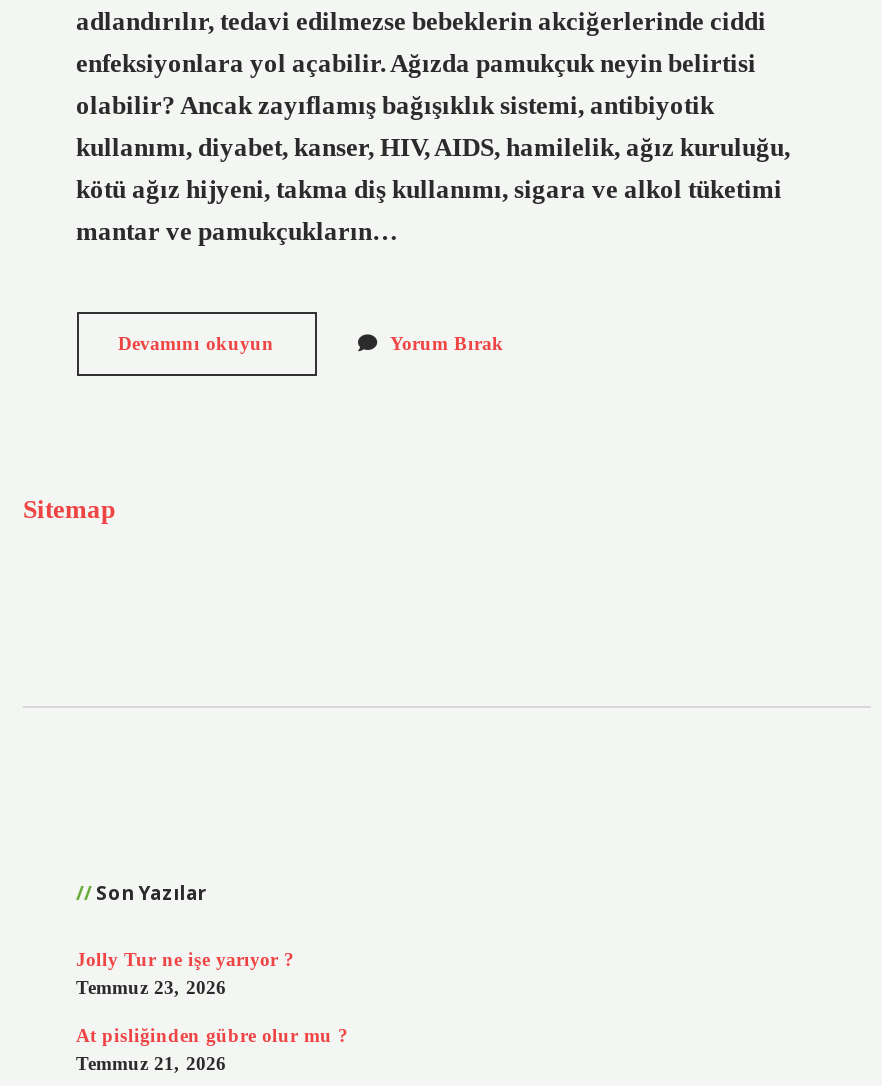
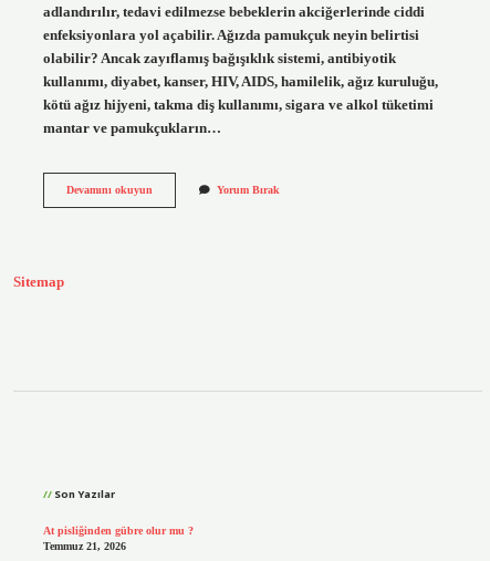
[76,949,294,999] Jolly Tur ne işe yarıyor ? | Temmuz 23, 2026 -> none

